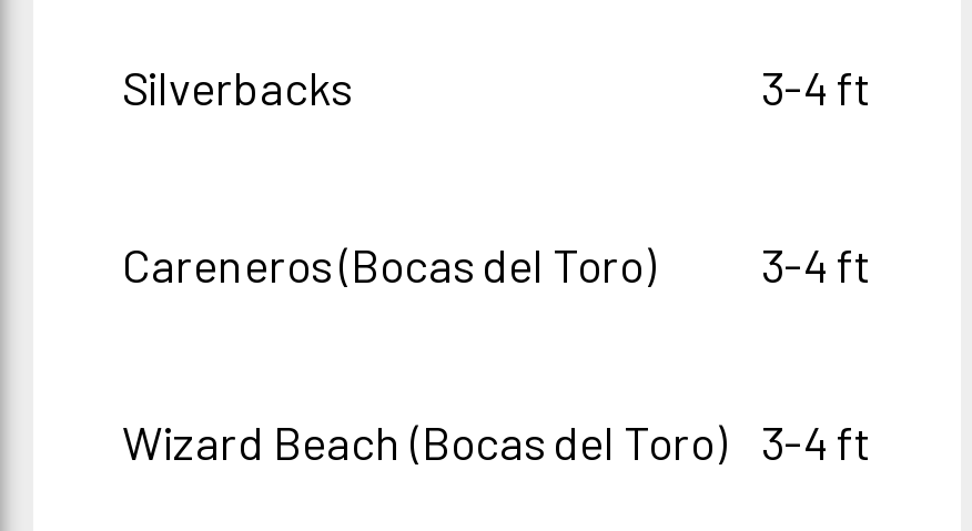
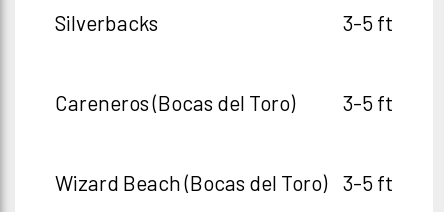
[761,59,872,114] 3-4 ft -> [343,10,393,35] 3-5 ft
[122,236,872,292] Careneros (Bocas del Toro) 3-4 ft -> [55,90,393,115] Careneros (Bocas del Toro) 3-5 ft
[122,413,872,469] Wizard Beach (Bocas del Toro) 3-4 ft -> [55,170,393,195] Wizard Beach (Bocas del Toro) 3-5 ft

